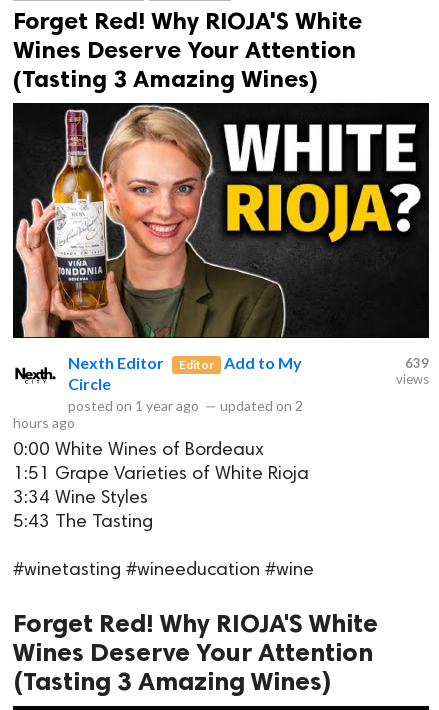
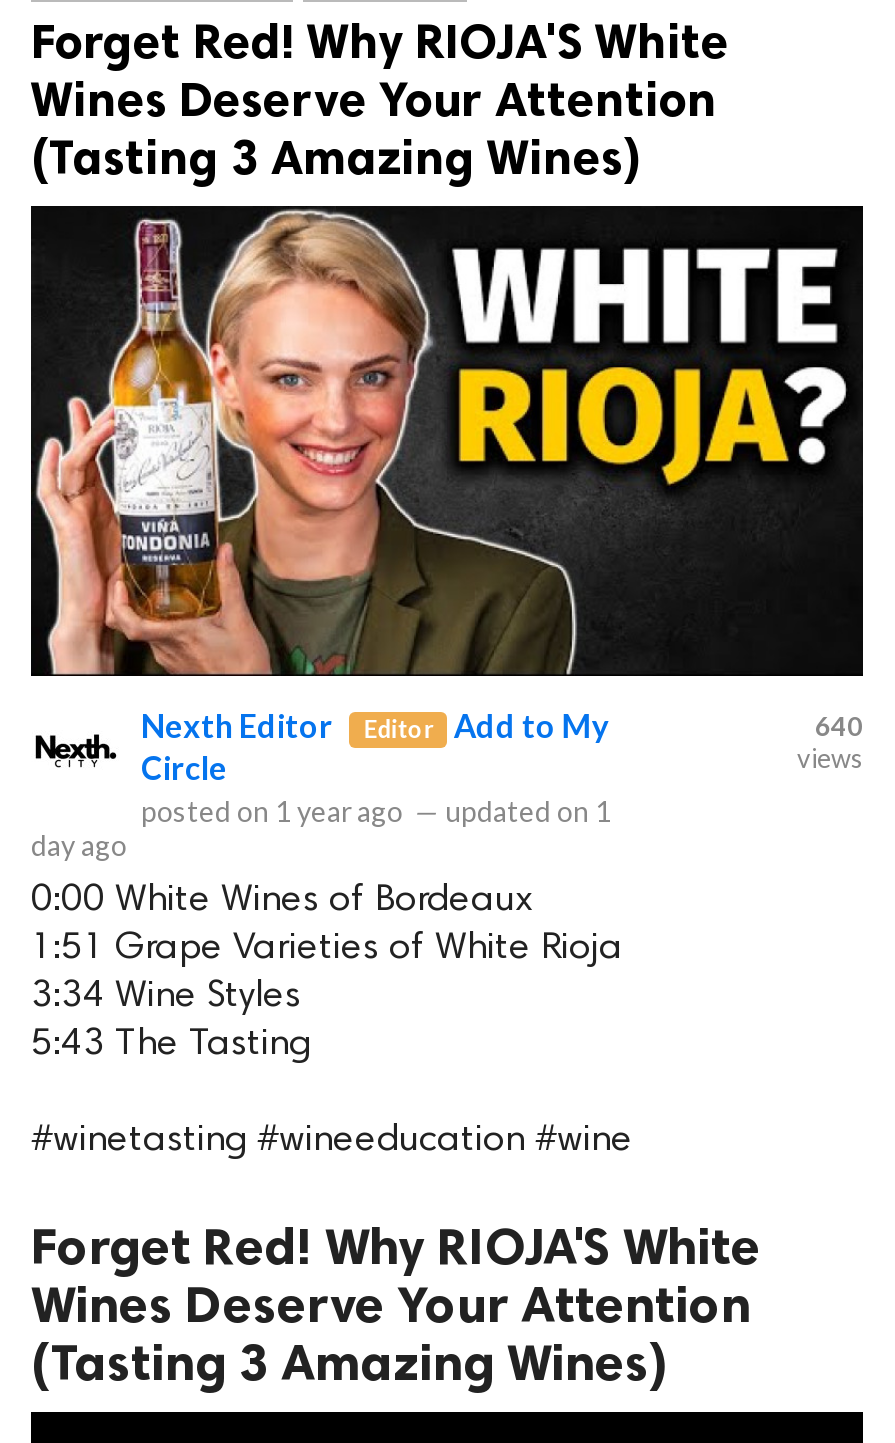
[405,355,429,371] 639 -> [815,709,863,741] 640
[68,397,303,414] posted on 1 year ago — updated on 2 -> [141,795,611,829] posted on 1 year ago — updated on 1
[13,414,75,431] hours ago -> [31,829,127,863] day ago

